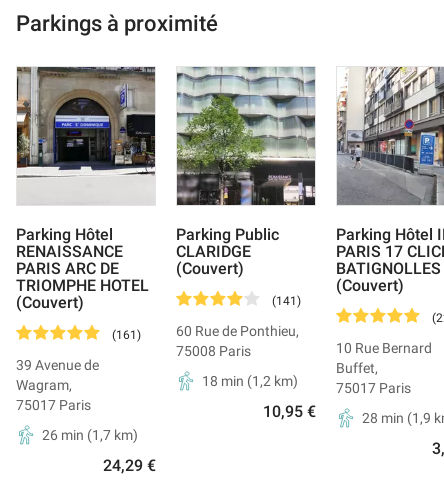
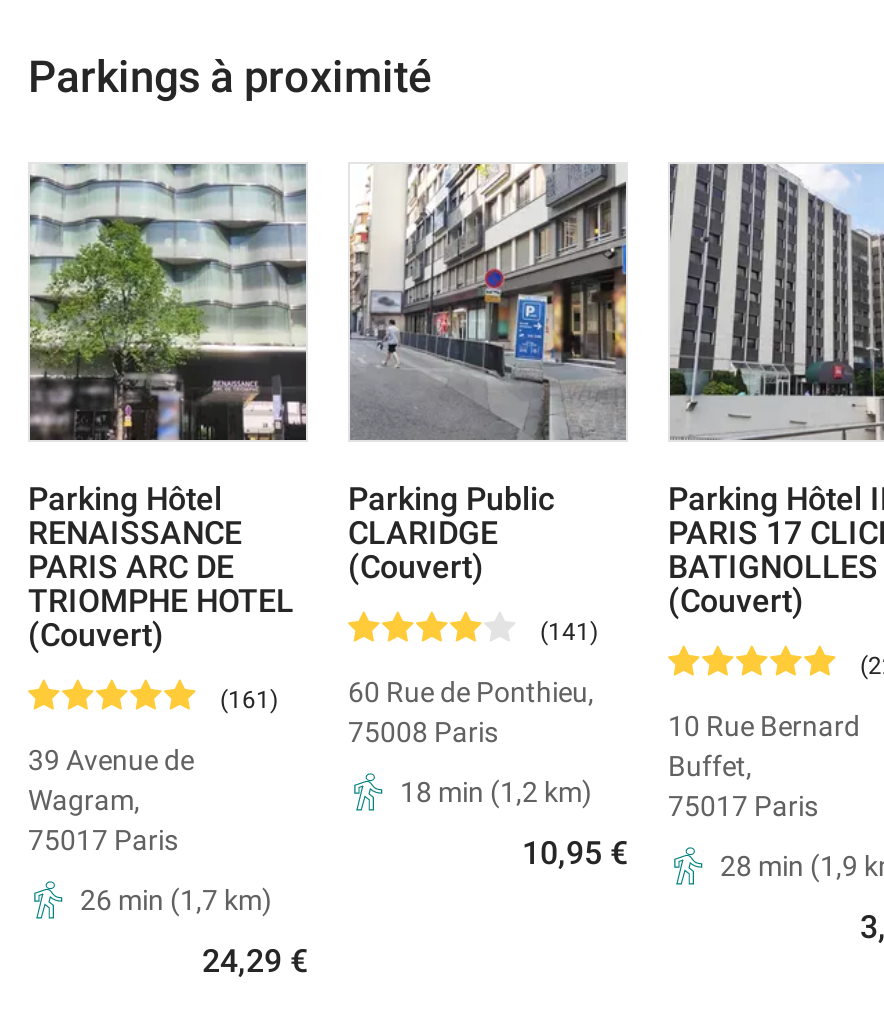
[16,66,156,205] [image] -> [28,162,308,442] [image]
[176,66,316,205] [image] -> [350,164,628,442] [image]
[337,66,441,205] [image] -> [668,162,878,438] [image]

